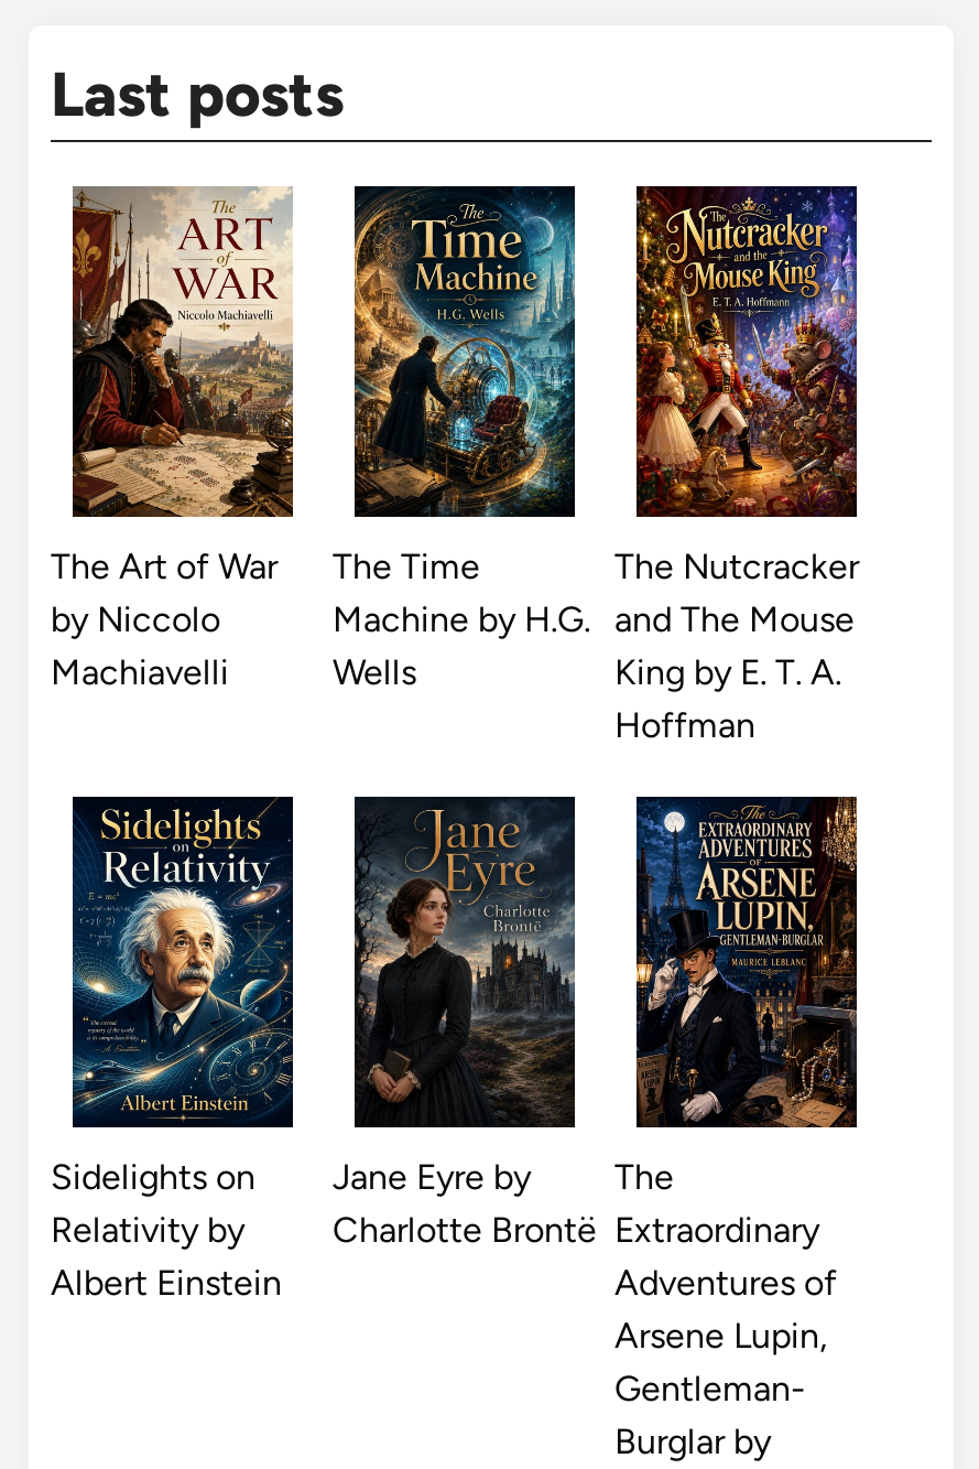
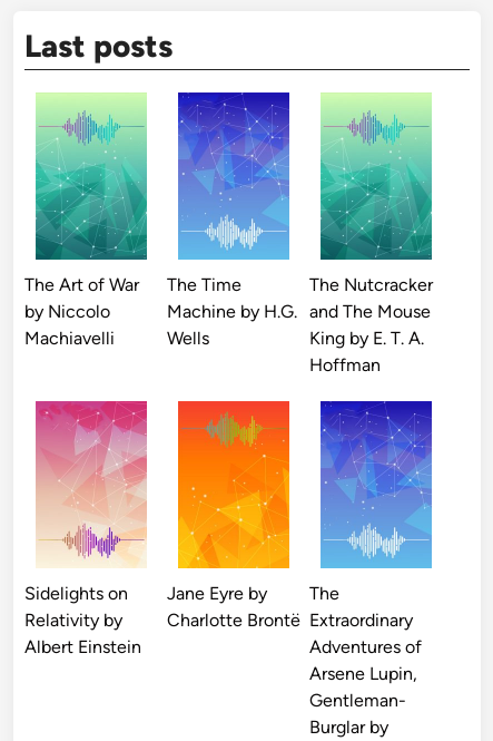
[70,184,295,519] [image] -> [34,92,148,261] [image]
[352,184,577,519] [image] -> [177,91,290,261] [image]
[634,184,859,519] [image] -> [319,92,433,261] [image]
[70,795,295,1130] [image] -> [34,400,148,568] [image]
[352,795,577,1130] [image] -> [177,400,290,569] [image]
[634,795,859,1130] [image] -> [319,400,433,569] [image]

